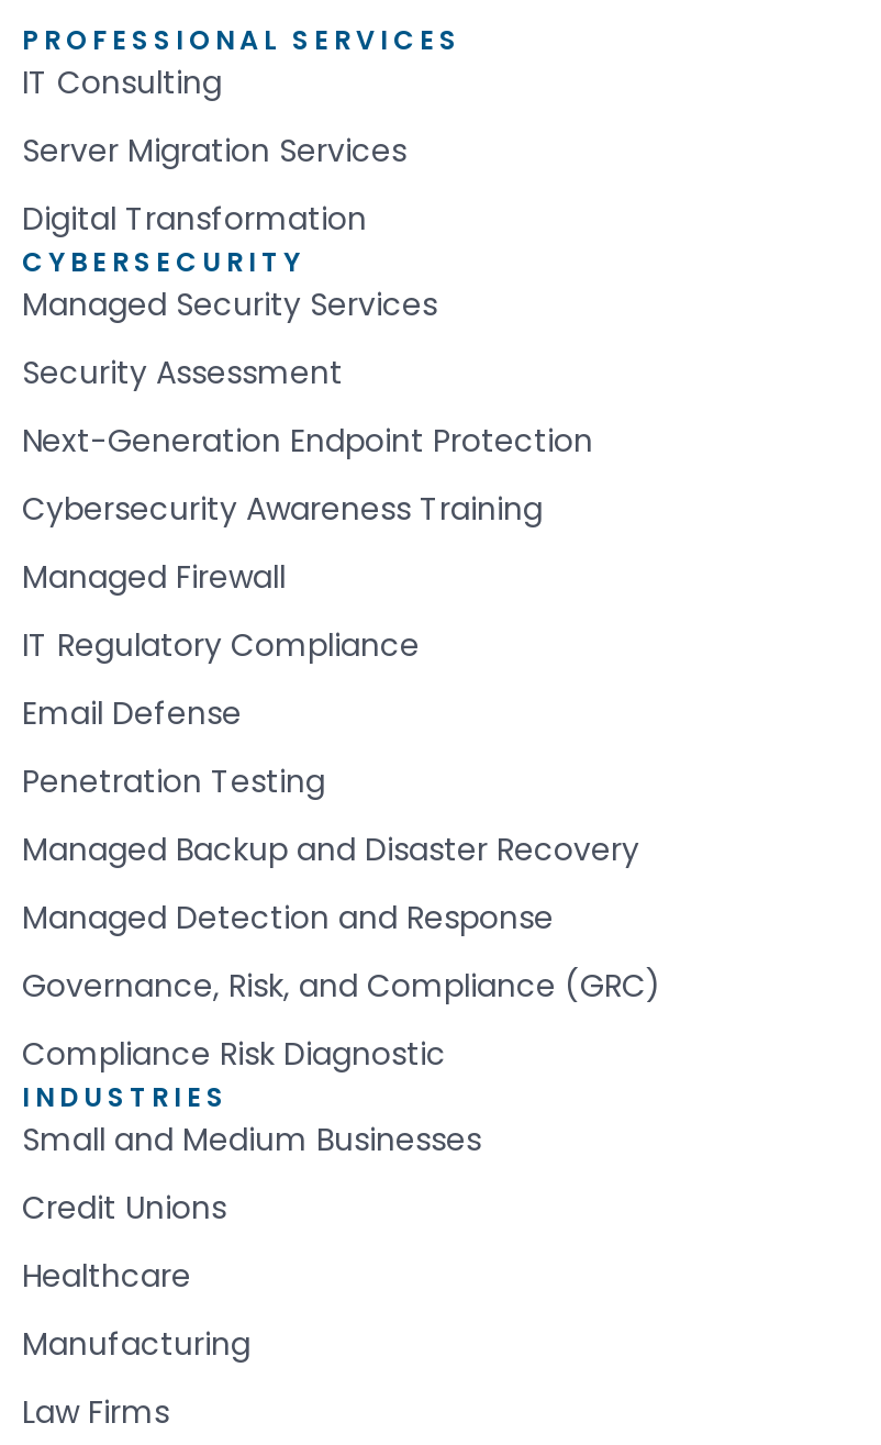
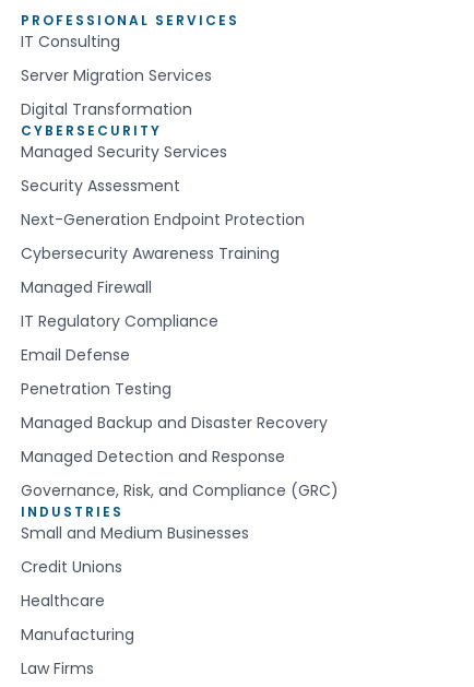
[22,1033,446,1077] Compliance Risk Diagnostic -> none

